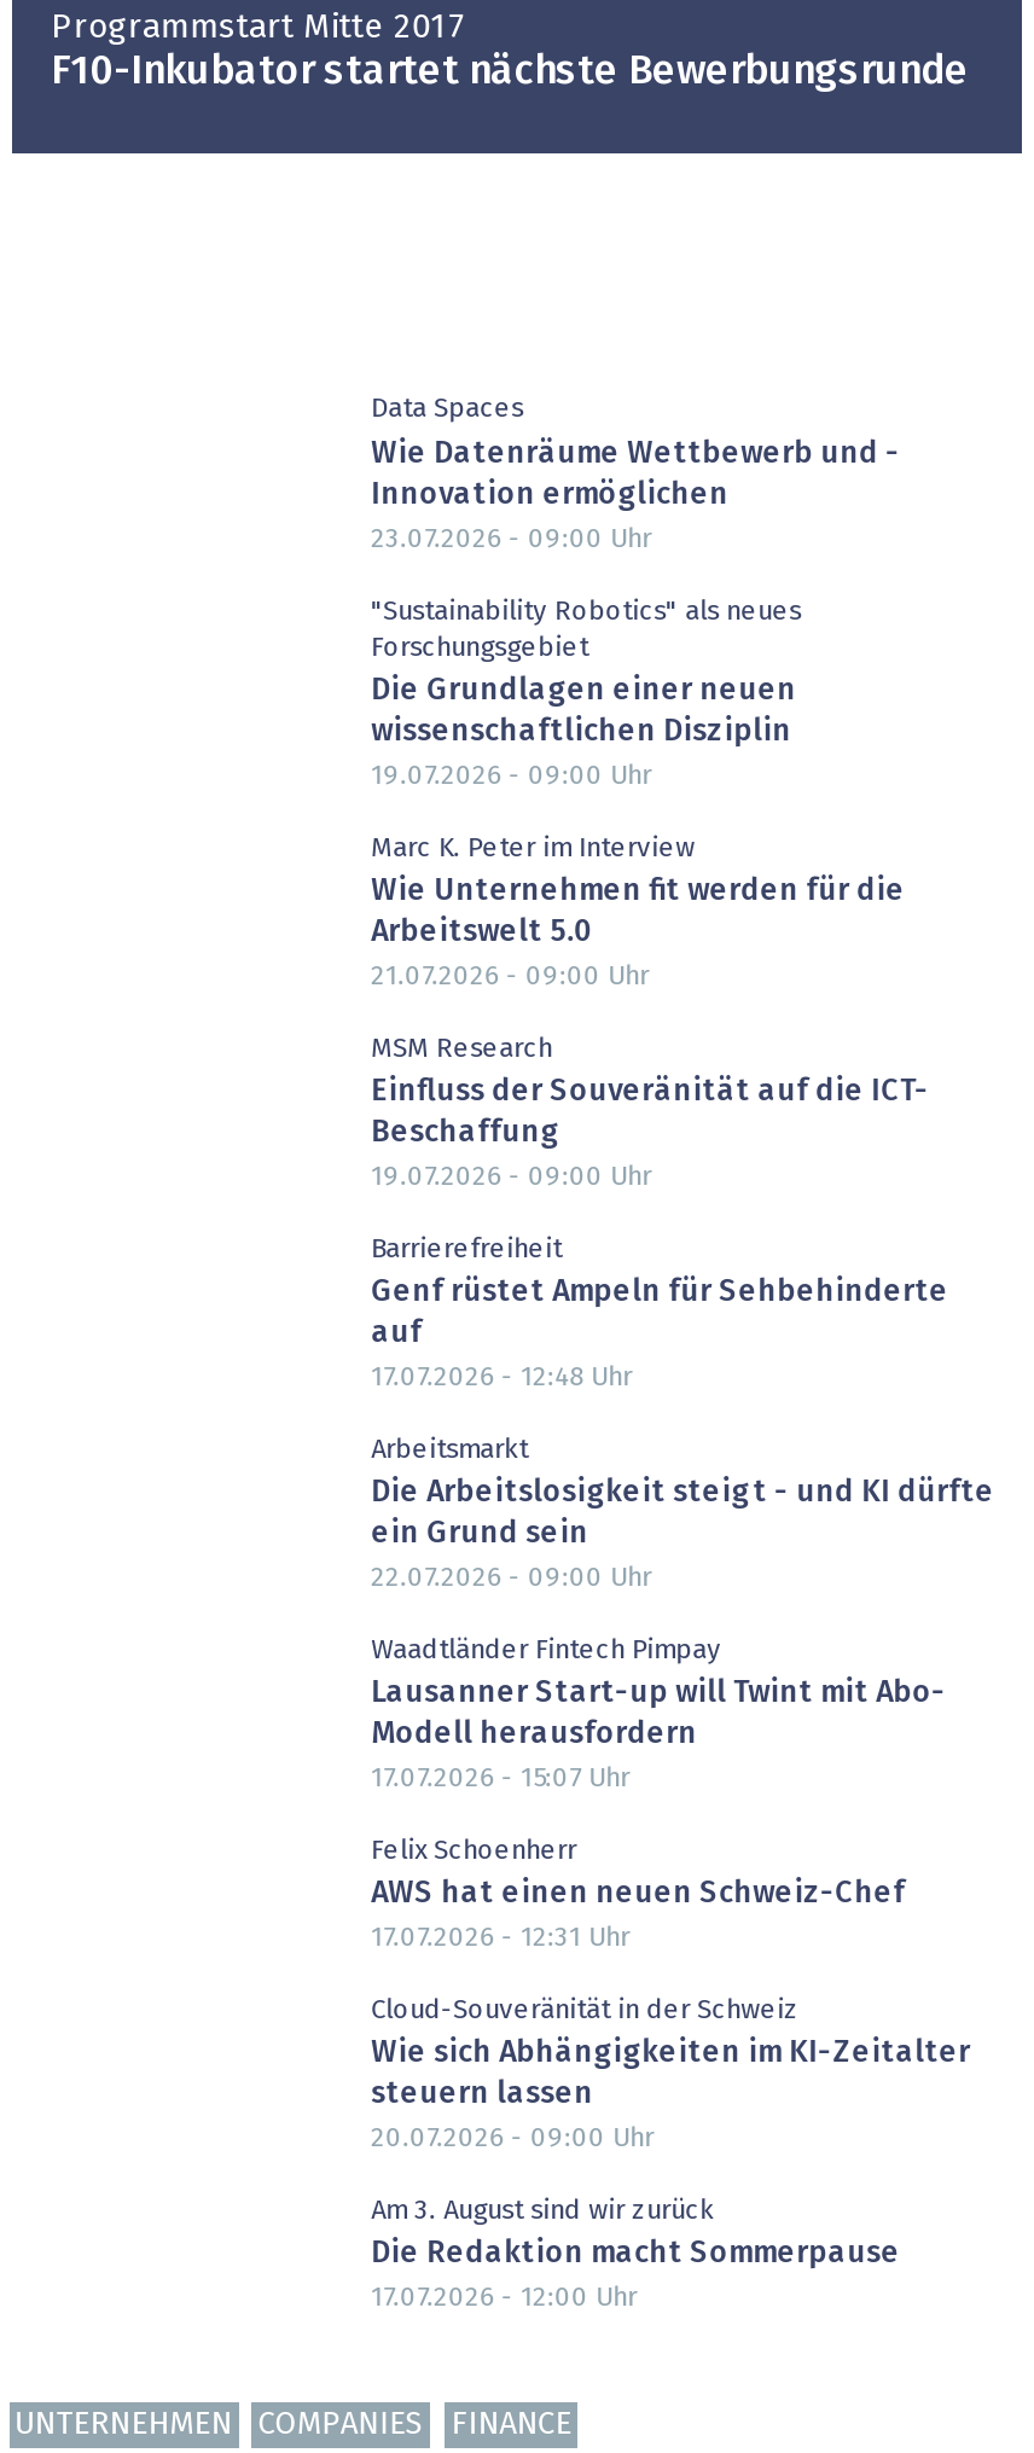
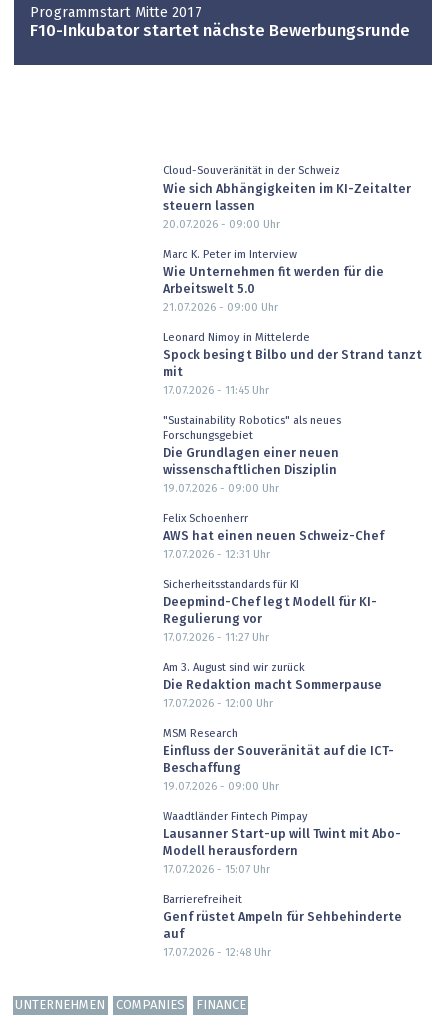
[371,396,900,551] Data Spaces | Wie Datenräume Wettbewerb und | Innovation ermöglichen | 23.07.2026 - 09:00 Uhr -> [163,331,422,396] Leonard Nimoy in Mittelerde | Spock besingt Bilbo und der Strand tanzt | mit | 17.07.2026 - 11:45 Uhr
moved [371,597,801,787] -> [163,415,341,494]: "Sustainability Robotics" als neues | Forschungsgebiet | Die Grundlagen einer neuen | wissenschaftlichen Disziplin | 19.07.2026 - 09:00 Uhr
none -> [163,579,377,643] Sicherheitsstandards für KI | Deepmind-Chef legt Modell für KI- | Regulierung vor | 17.07.2026 - 11:27 Uhr
moved [371,833,905,988] -> [163,248,384,312]: Marc K. Peter im Interview | Wie Unternehmen fit werden für die | Arbeitswelt 5.0 | 21.07.2026 - 09:00 Uhr
moved [371,1034,929,1189] -> [163,728,394,792]: MSM Research | Einfluss der Souveränität auf die ICT- | Beschaffung | 19.07.2026 - 09:00 Uhr
moved [371,1235,948,1389] -> [163,894,402,958]: Barrierefreiheit | Genf rüstet Ampeln für Sehbehinderte | auf | 17.07.2026 - 12:48 Uhr
[371,1435,994,1590] Arbeitsmarkt | Die Arbeitslosigkeit steigt - und KI dürfte | ein Grund sein | 22.07.2026 - 09:00 Uhr -> none
moved [371,1636,946,1790] -> [163,811,401,875]: Waadtländer Fintech Pimpay | Lausanner Start-up will Twint mit Abo- | Modell herausfordern | 17.07.2026 - 15:07 Uhr
moved [371,1836,905,1950] -> [163,513,384,560]: Felix Schoenherr | AWS hat einen neuen Schweiz-Chef | 17.07.2026 - 12:31 Uhr
moved [371,1996,970,2151] -> [163,165,411,229]: Cloud-Souveränität in der Schweiz | Wie sich Abhängigkeiten im KI-Zeitalter | steuern lassen | 20.07.2026 - 09:00 Uhr
moved [371,2196,900,2310] -> [163,662,382,709]: Am 3. August sind wir zurück | Die Redaktion macht Sommerpause | 17.07.2026 - 12:00 Uhr

